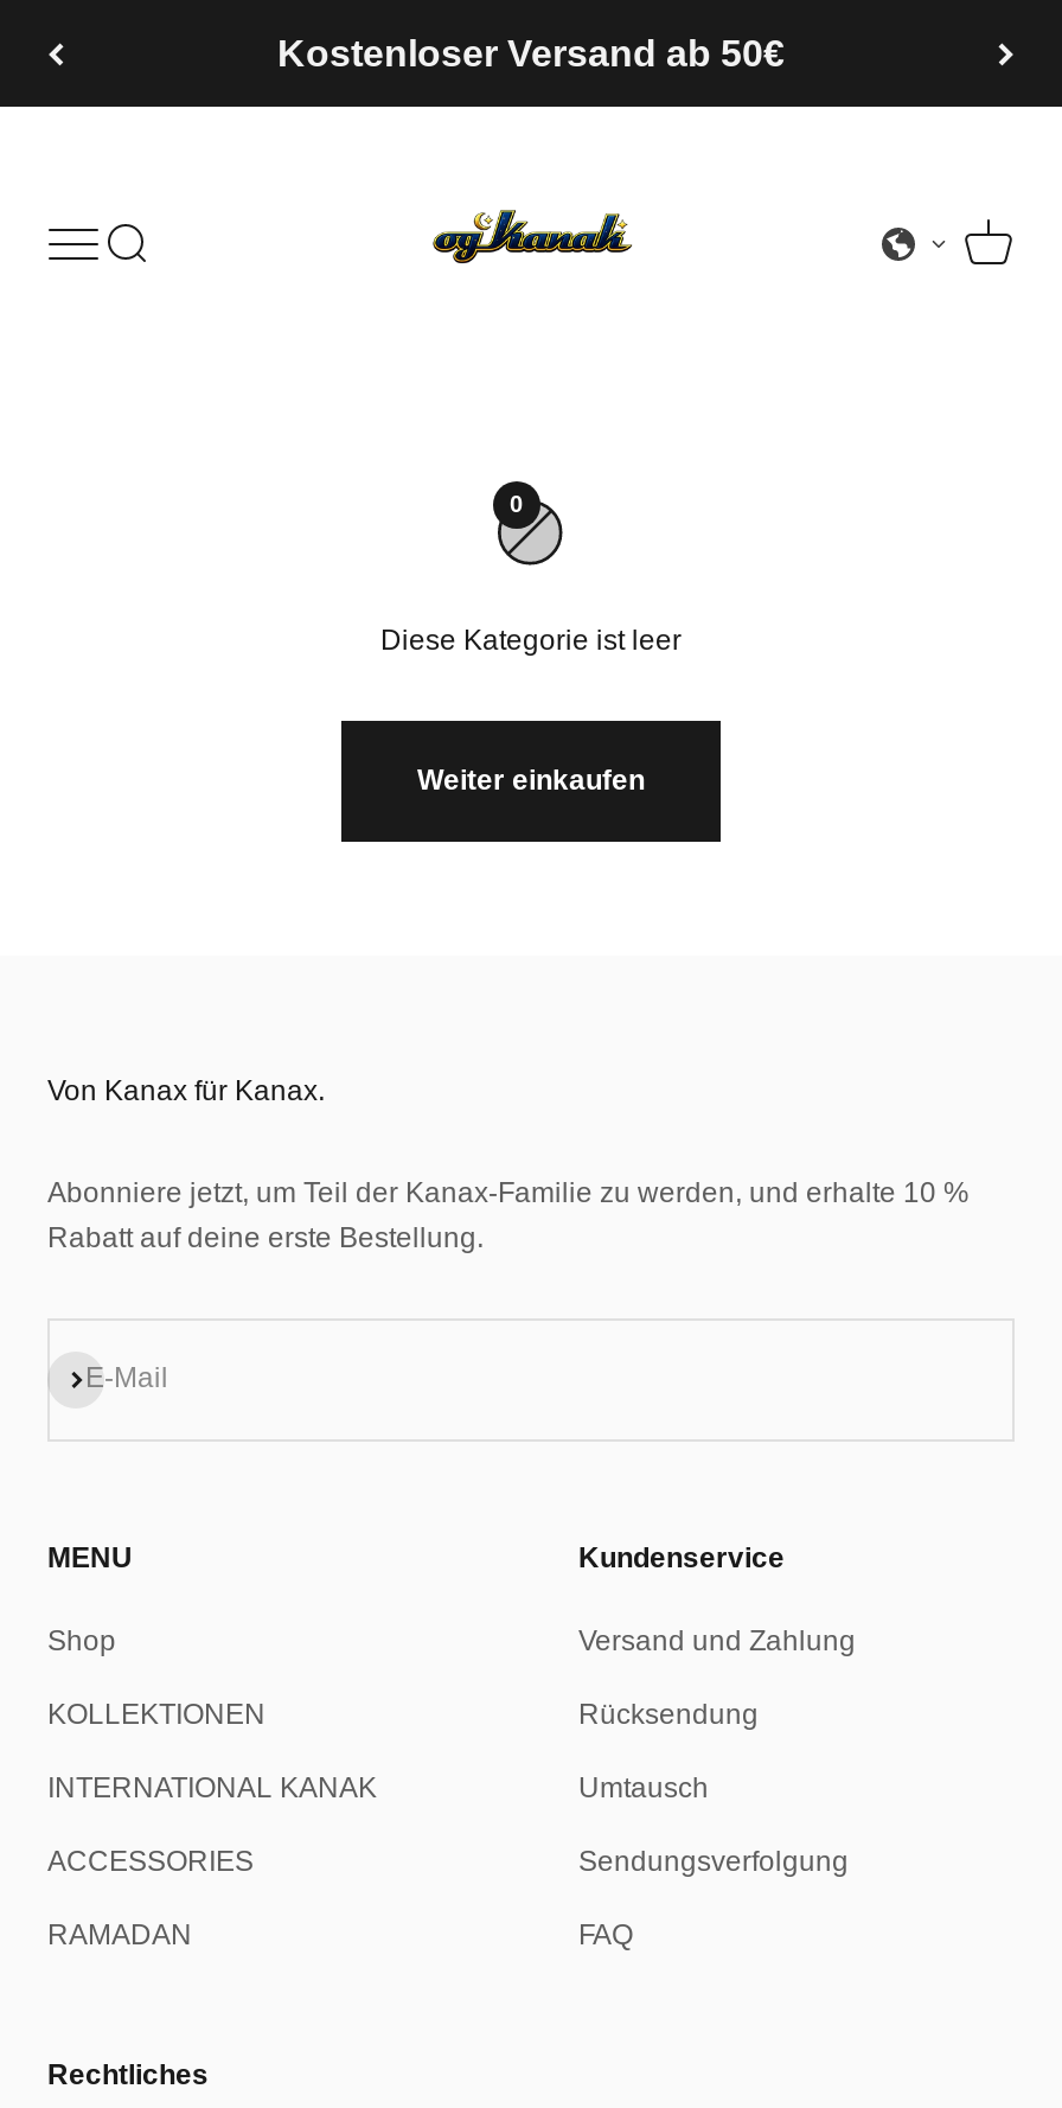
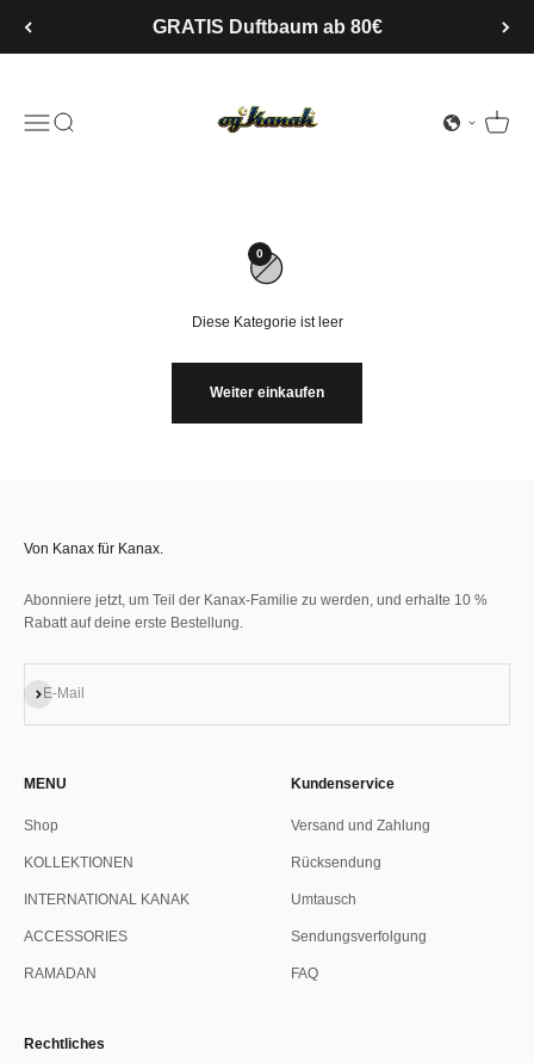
[277,33,785,74] Kostenloser Versand ab 50€ -> [152,17,382,37] GRATIS Duftbaum ab 80€

